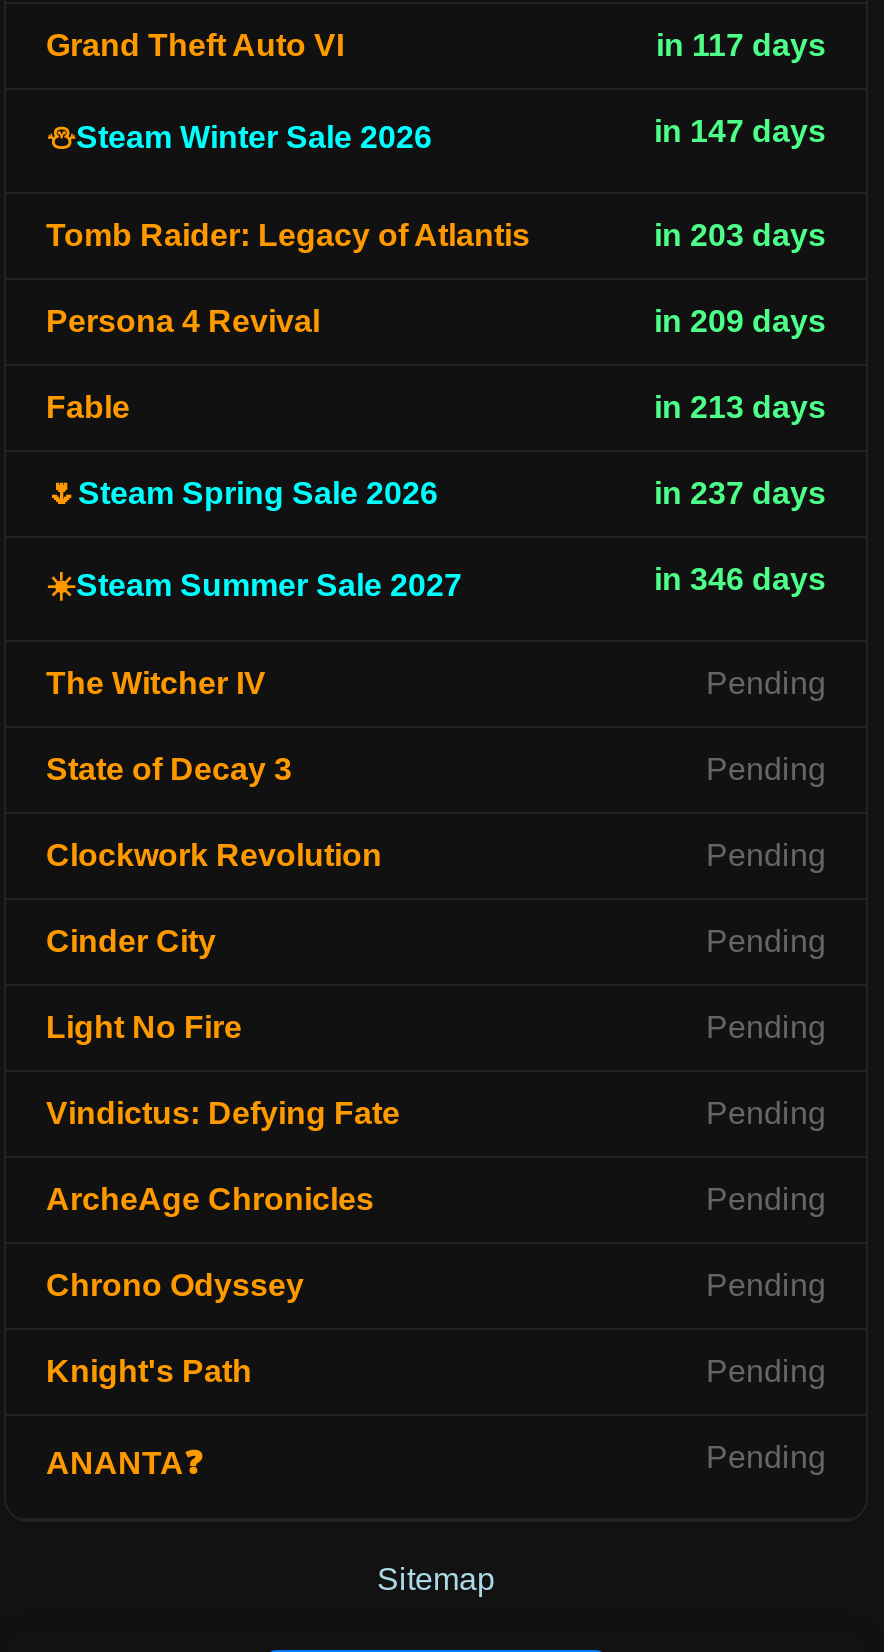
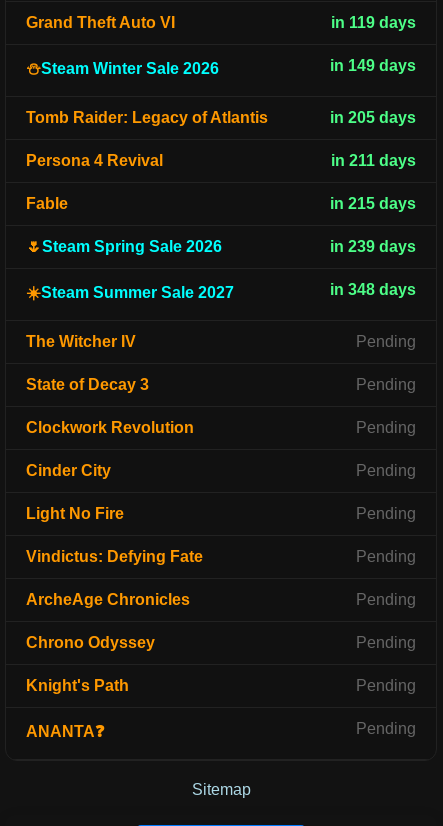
[656,28,826,62] in 117 days -> [331,14,416,31] in 119 days
[654,114,826,148] in 147 days -> [330,57,416,74] in 149 days
[654,218,826,252] in 203 days -> [330,109,416,126] in 205 days
[654,304,826,338] in 209 days -> [331,152,416,169] in 211 days
[654,390,826,424] in 213 days -> [330,195,416,212] in 215 days
[654,476,826,510] in 237 days -> [330,238,416,255] in 239 days
[654,562,826,596] in 346 days -> [330,281,416,298] in 348 days

